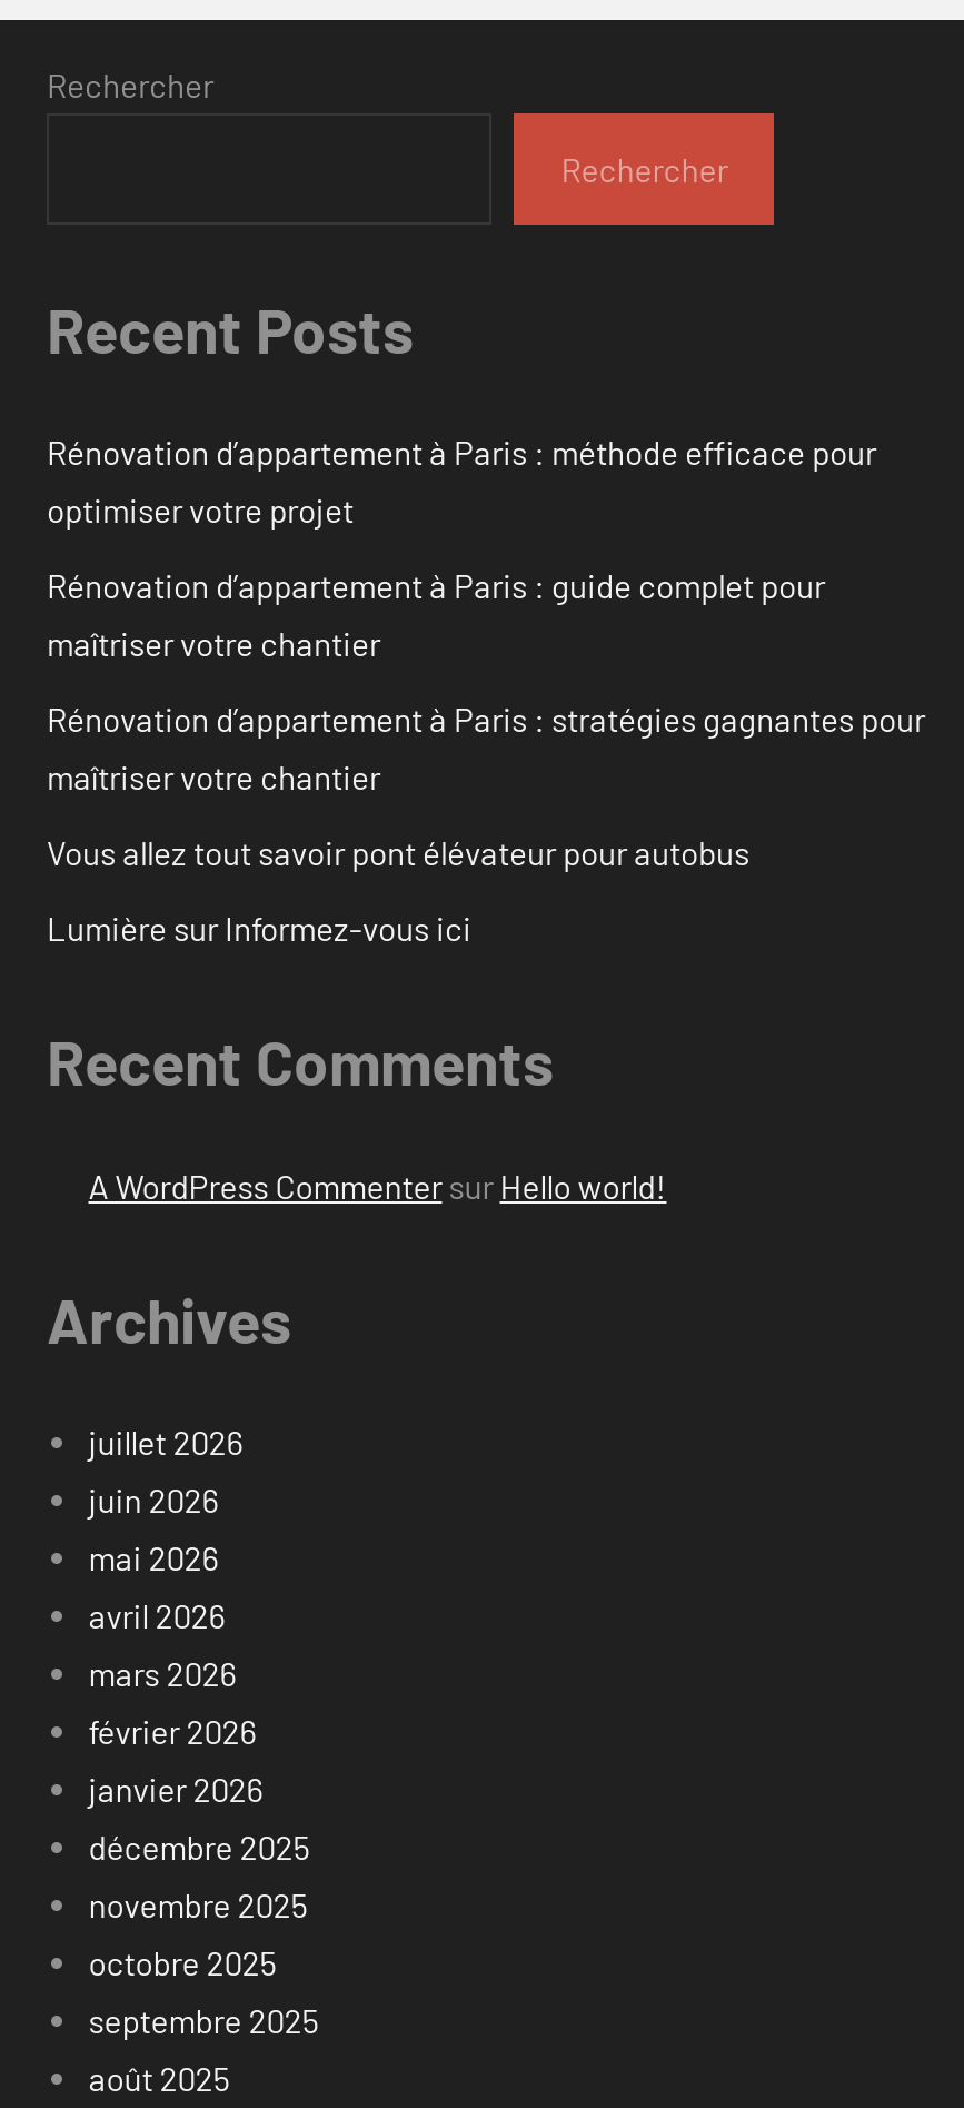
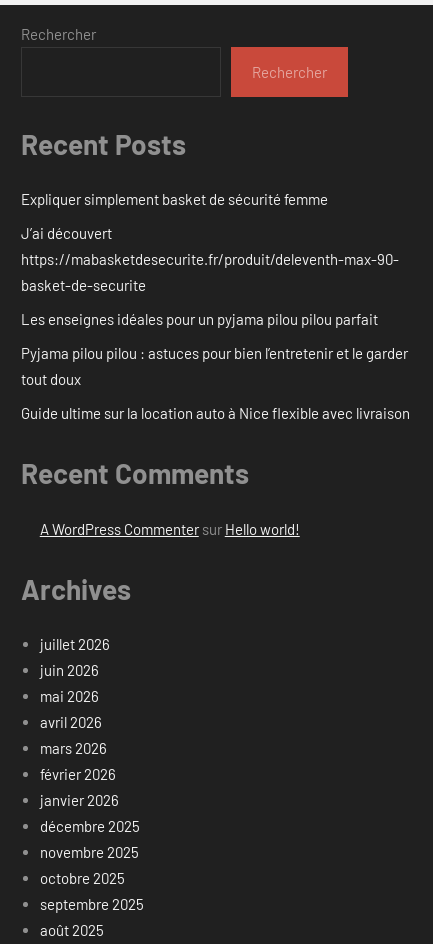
[47,432,876,530] Rénovation d’appartement à Paris : méthode efficace pour | optimiser votre projet -> [21,190,328,208] Expliquer simplement basket de sécurité femme
[47,566,825,664] Rénovation d’appartement à Paris : guide complet pour | maîtriser votre chantier -> [21,224,399,294] J’ai découvert | https://mabasketdesecurite.fr/produit/deleventh-max-90- | basket-de-securite
[47,699,925,797] Rénovation d’appartement à Paris : stratégies gagnantes pour | maîtriser votre chantier -> [21,310,378,328] Les enseignes idéales pour un pyjama pilou pilou parfait
[47,833,749,873] Vous allez tout savoir pont élévateur pour autobus -> [21,344,408,388] Pyjama pilou pilou : astuces pour bien l’entretenir et le garder | tout doux
[47,908,471,948] Lumière sur Informez-vous ici -> [21,404,410,422] Guide ultime sur la location auto à Nice flexible avec livraison

